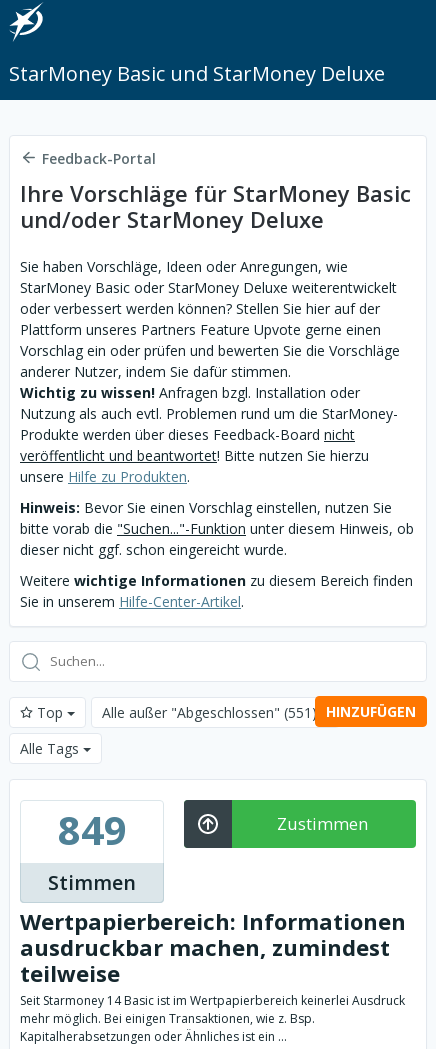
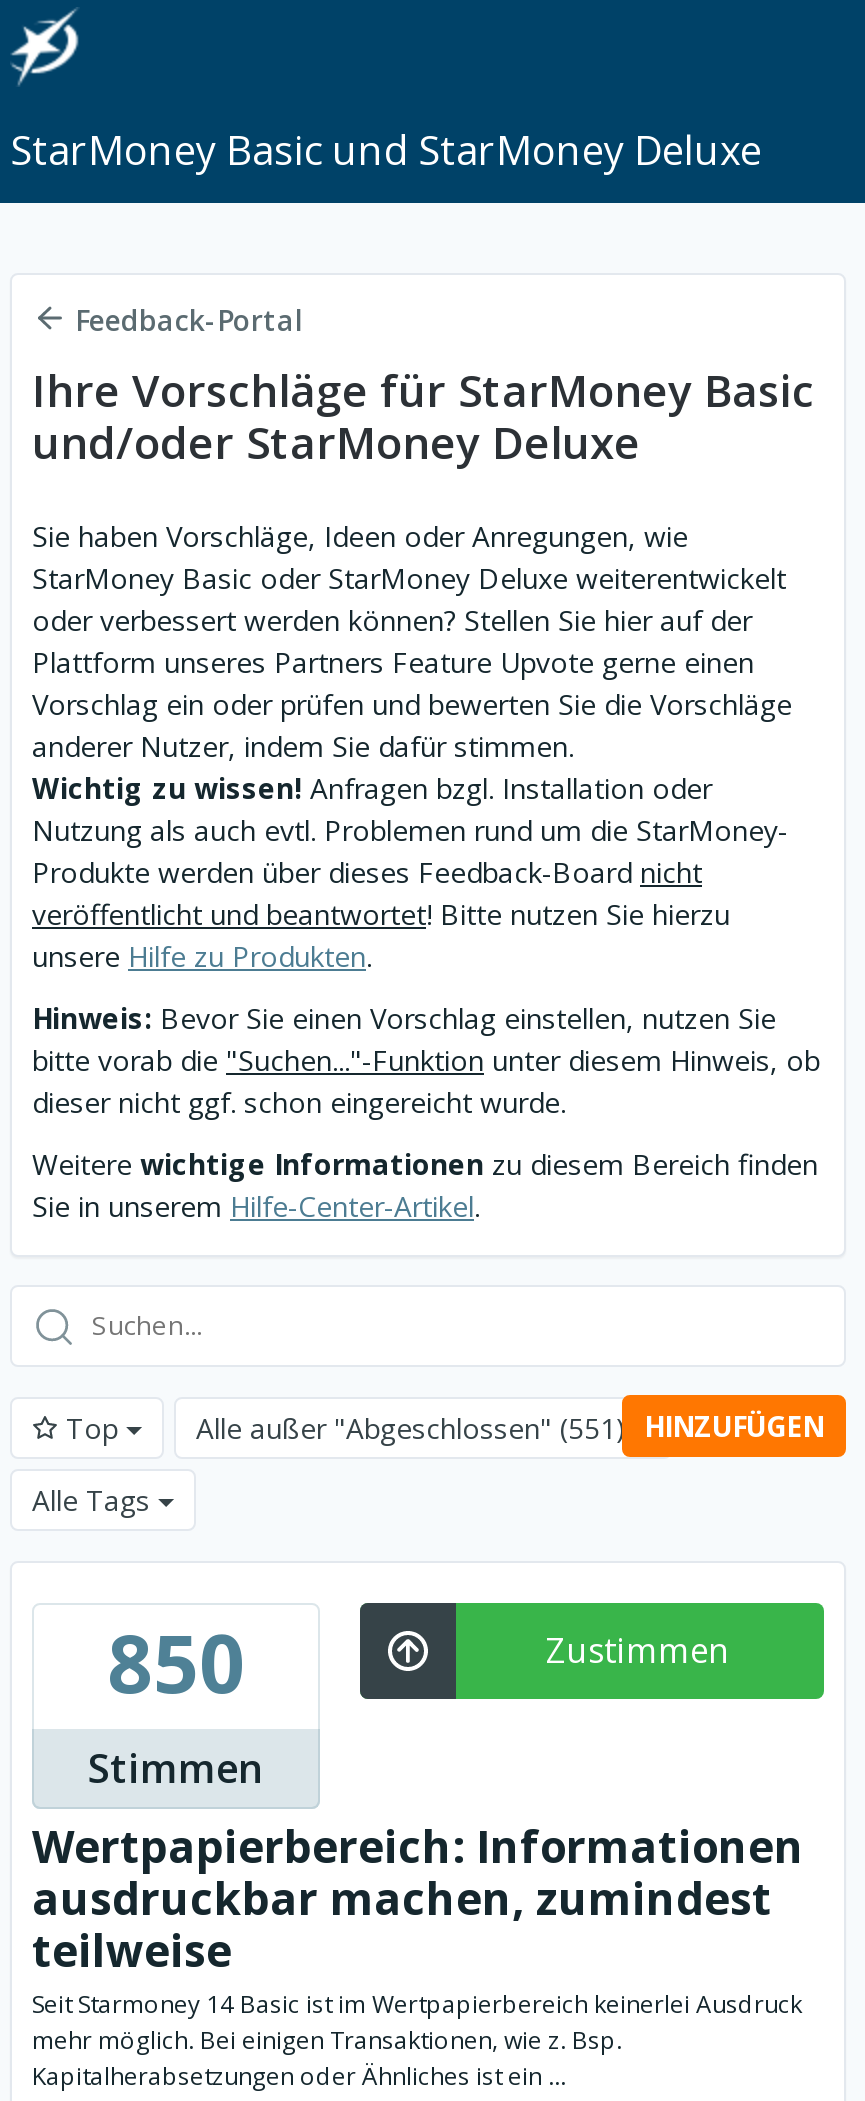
[57,802,126,857] 849 -> [107,1607,245,1717] 850

